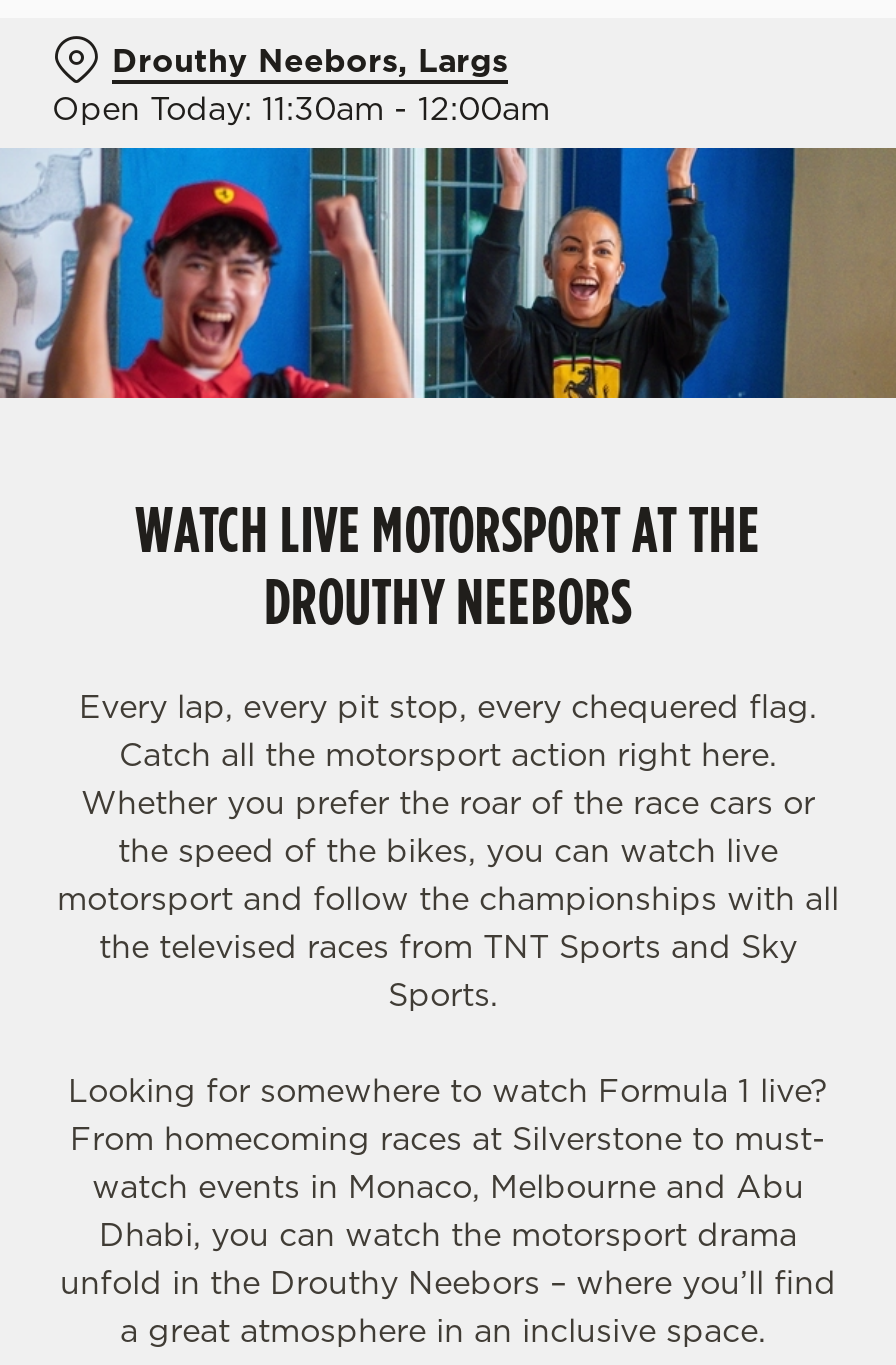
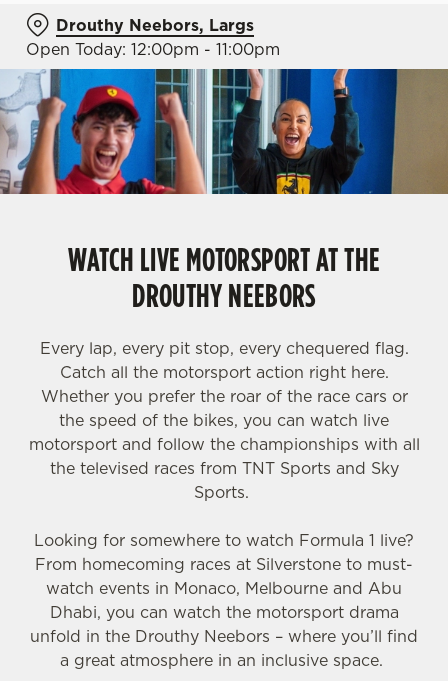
[52,86,550,130] Open Today: 11:30am - 12:00am -> [26,38,280,60] Open Today: 12:00pm - 11:00pm

